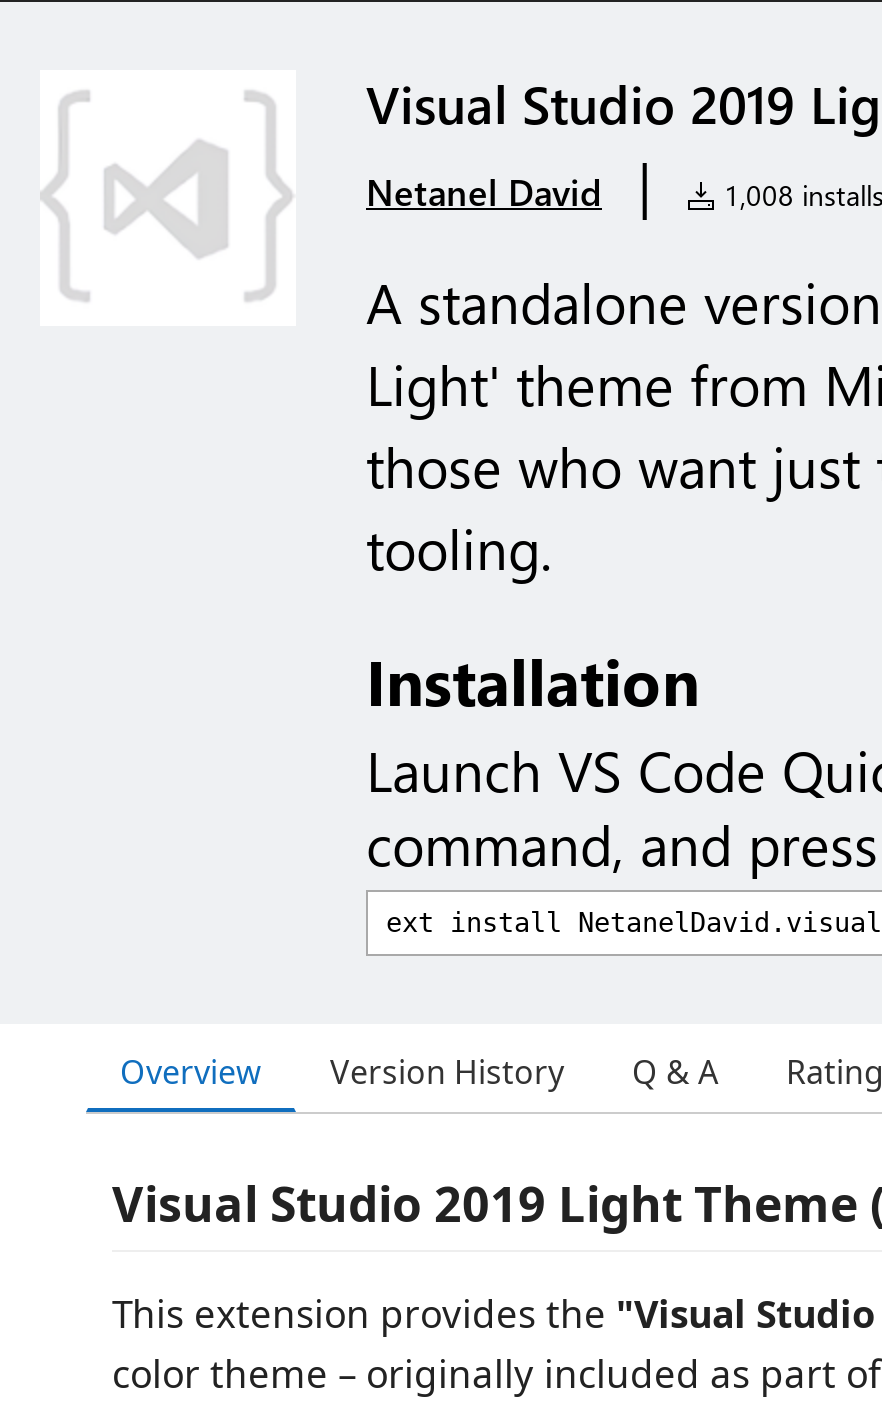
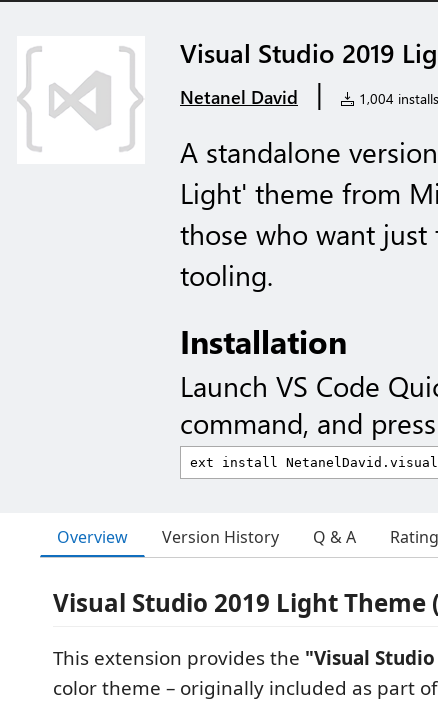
[716,176,882,214] 1,008 installs -> [355,89,438,108] 1,004 installs

